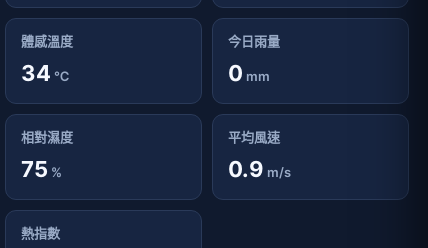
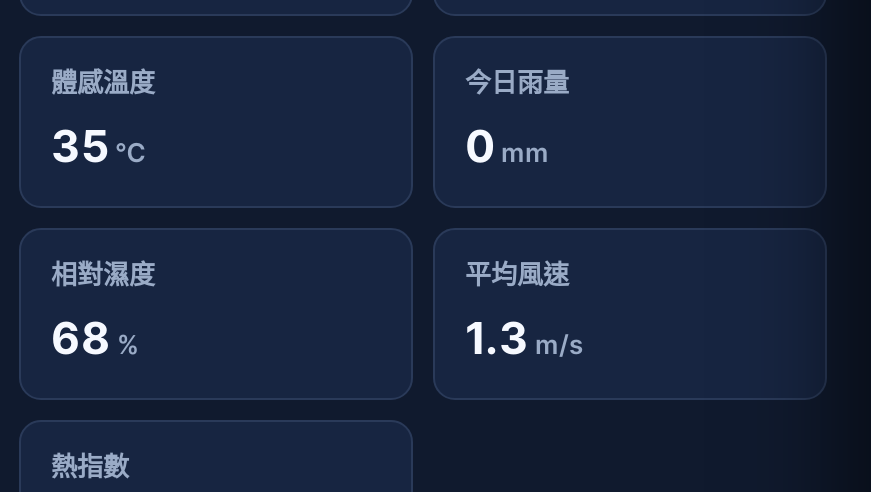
[21,60,69,86] 34 ℃ -> [51,120,145,172] 35 ℃
[21,156,62,182] 75% -> [51,312,139,364] 68%
[228,156,291,182] 0.9 m/s -> [465,312,583,364] 1.3 m/s

